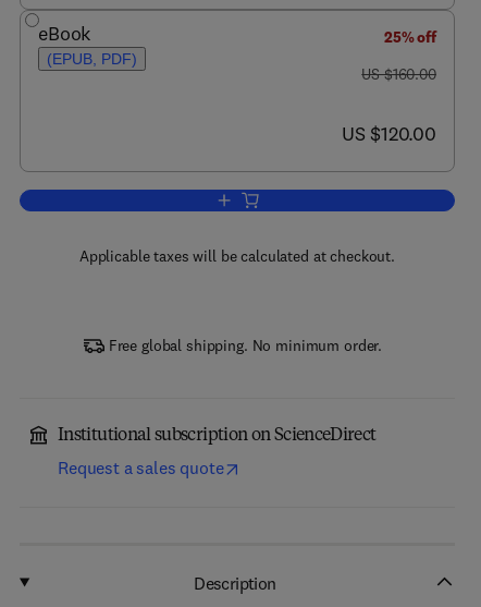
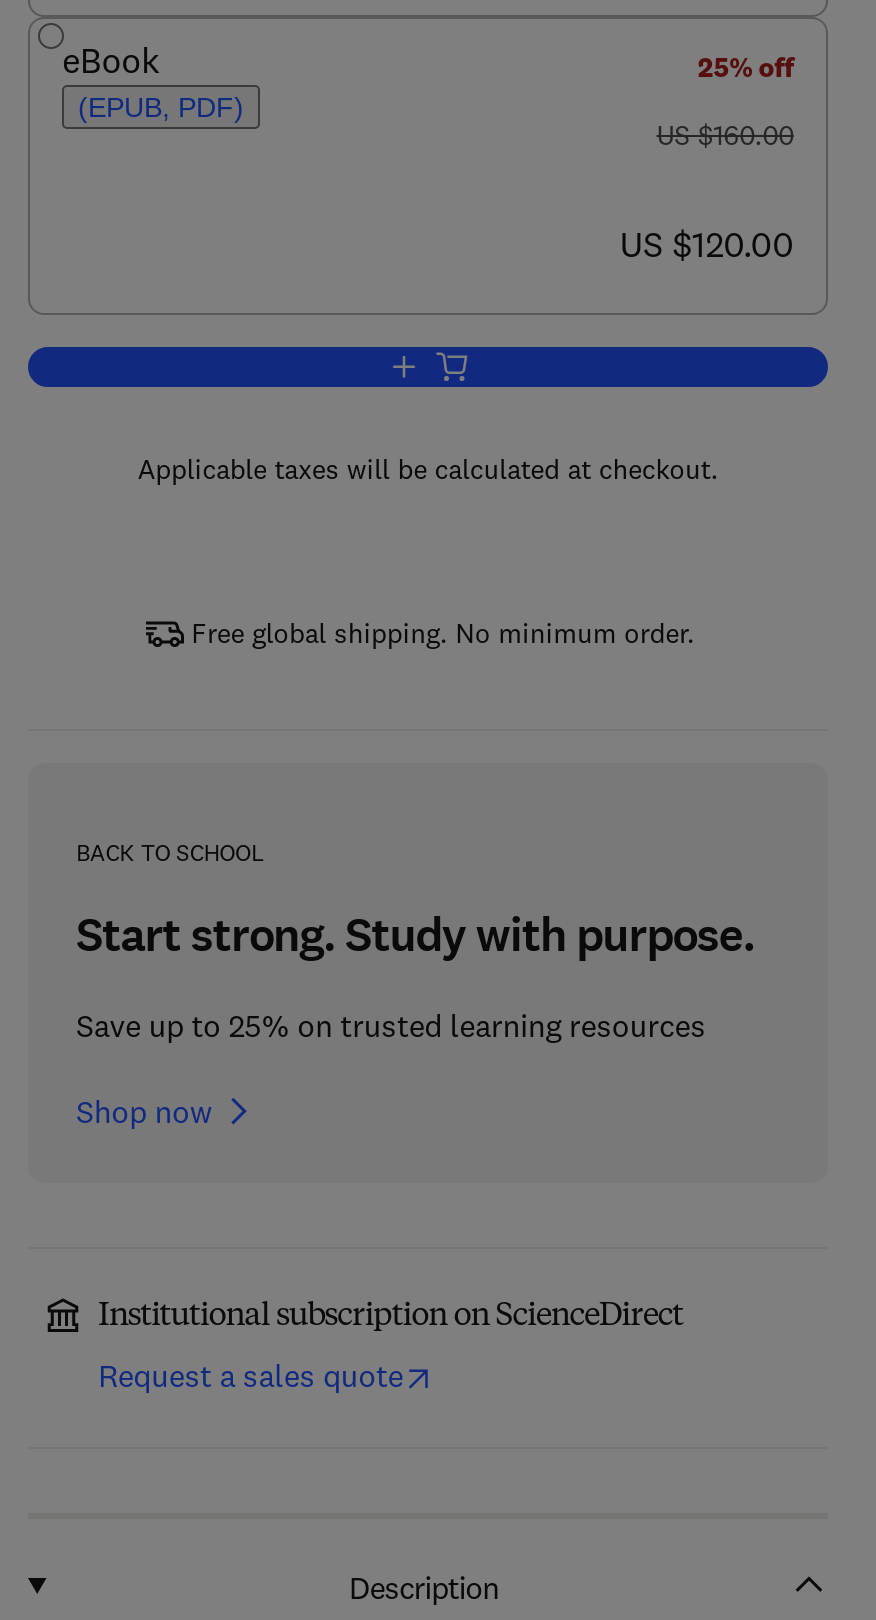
none -> [76,837,755,1131] BACK TO SCHOOL | Start strong. Study with purpose. | Save up to 25% on trusted learning resources | Shop now

